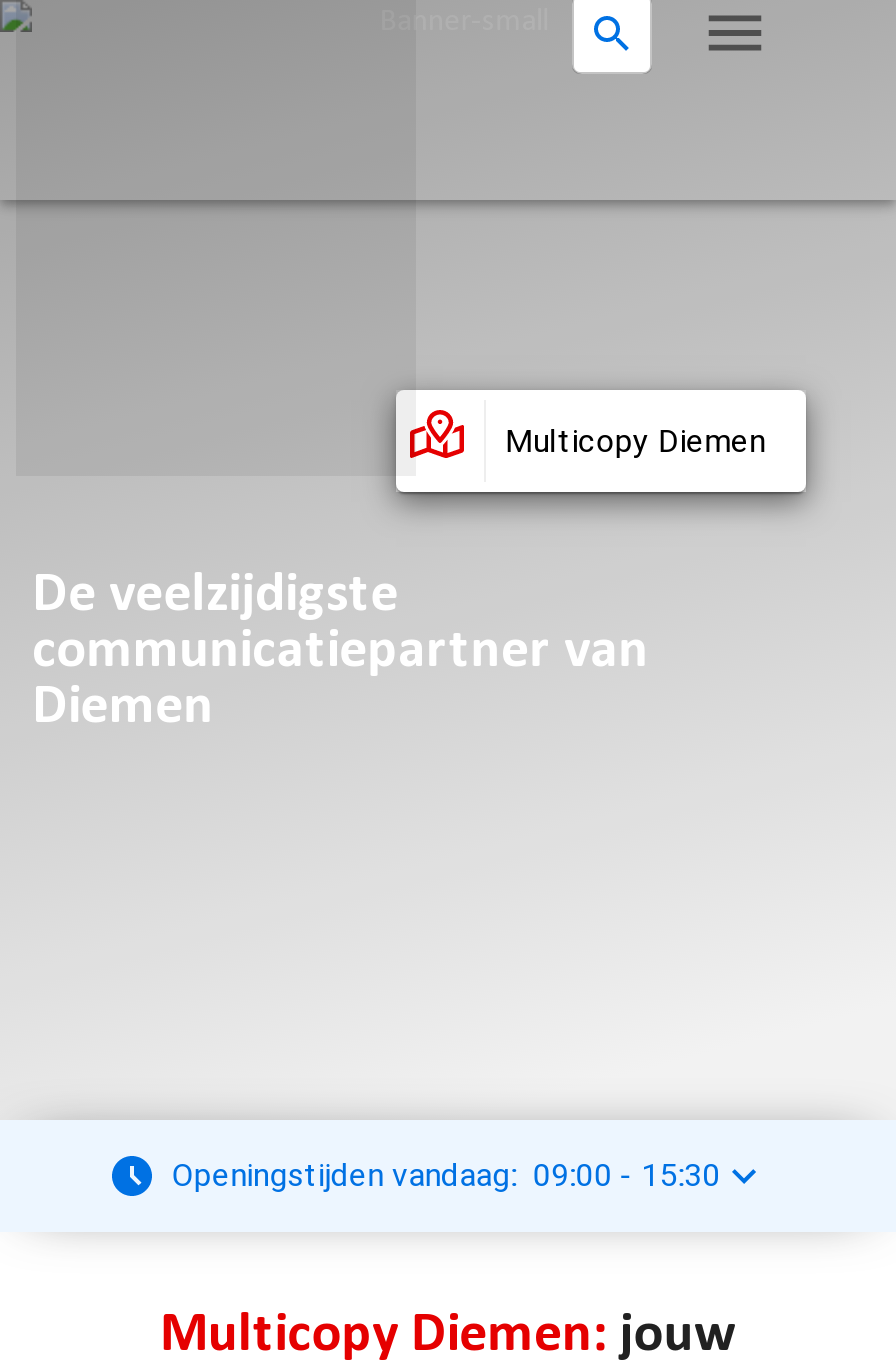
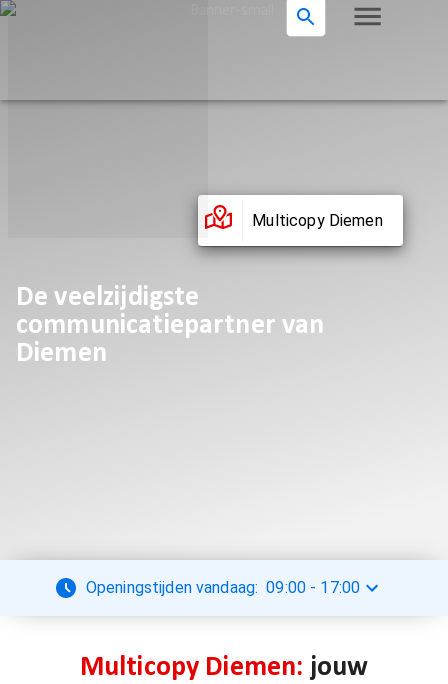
[172,1156,720,1194] Openingstijden vandaag: 09:00 - 15:30 -> [86,578,360,597] Openingstijden vandaag: 09:00 - 17:00

